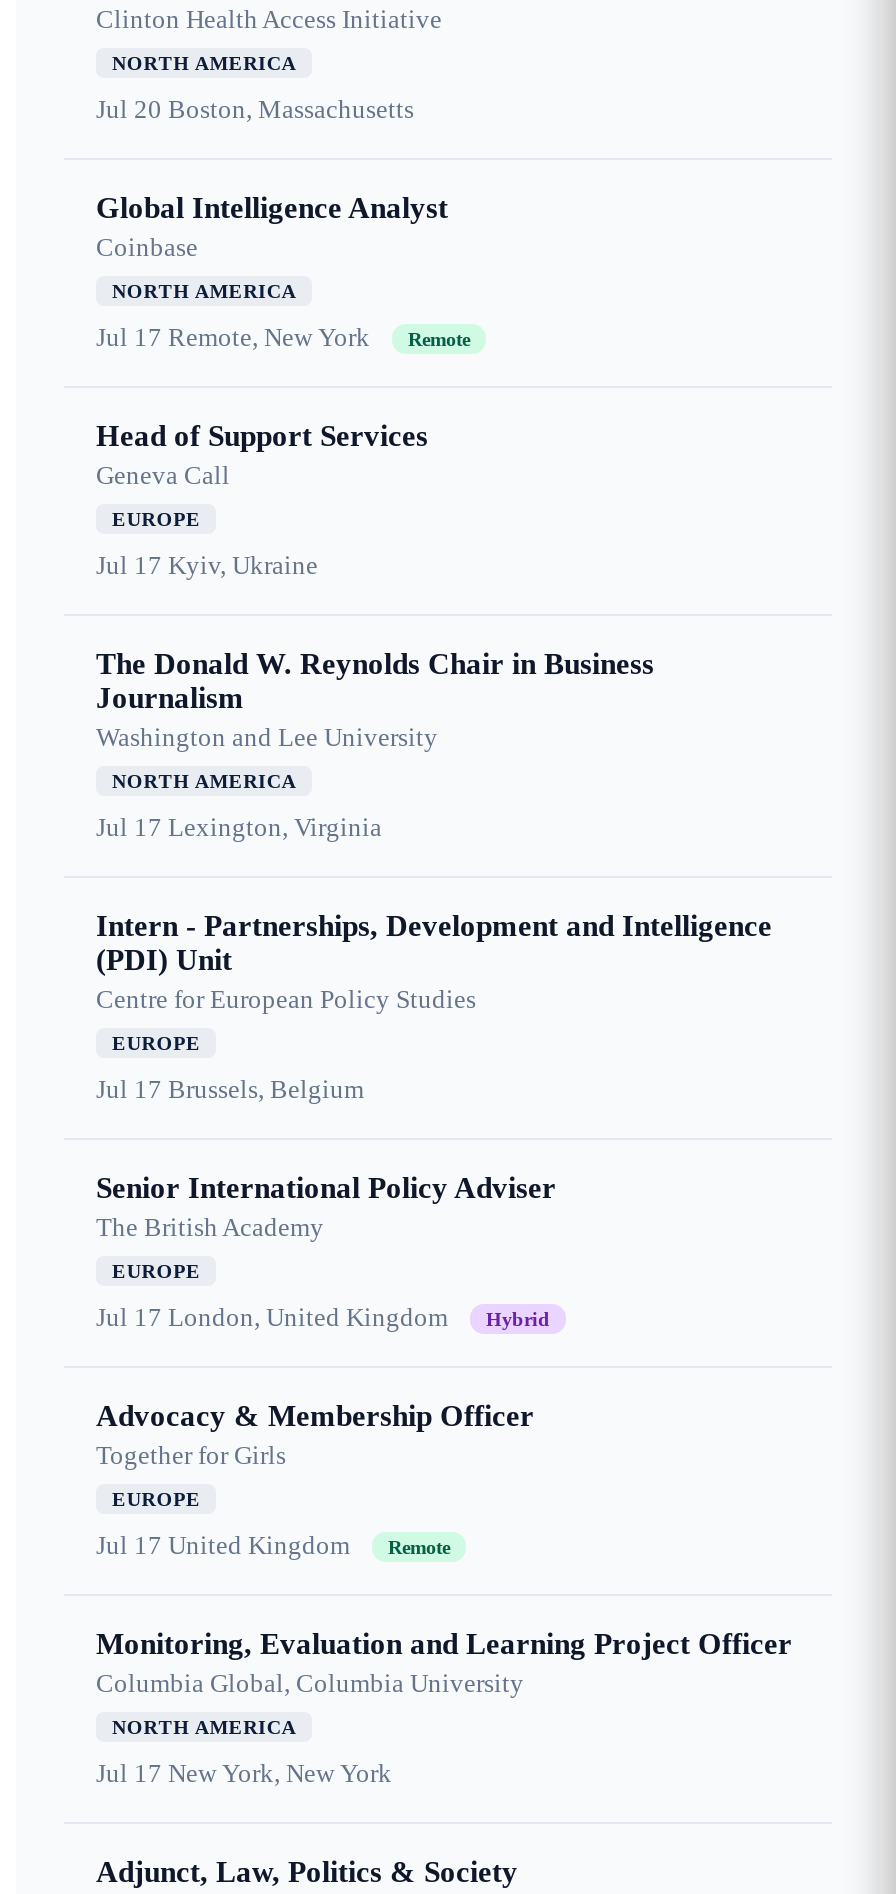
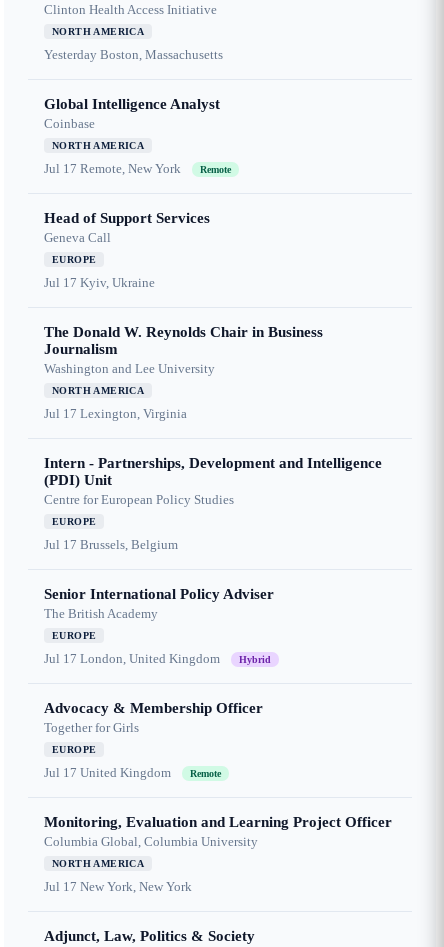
[96,94,414,124] Jul 20 Boston, Massachusetts -> [44,47,223,62] Yesterday Boston, Massachusetts

